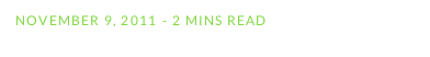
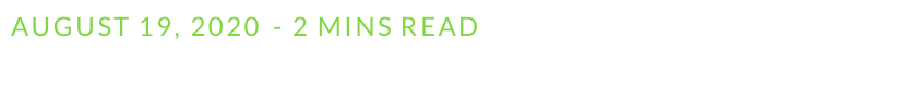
[15,12,267,29] NOVEMBER 9, 2011 2 MINS READ -> [11,10,481,43] AUGUST 19, 2020 2 MINS READ

